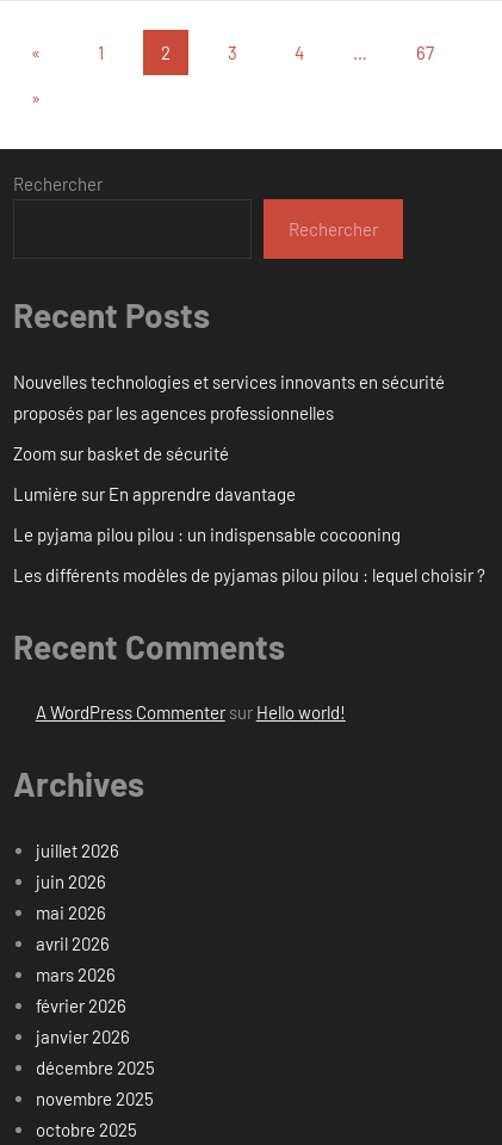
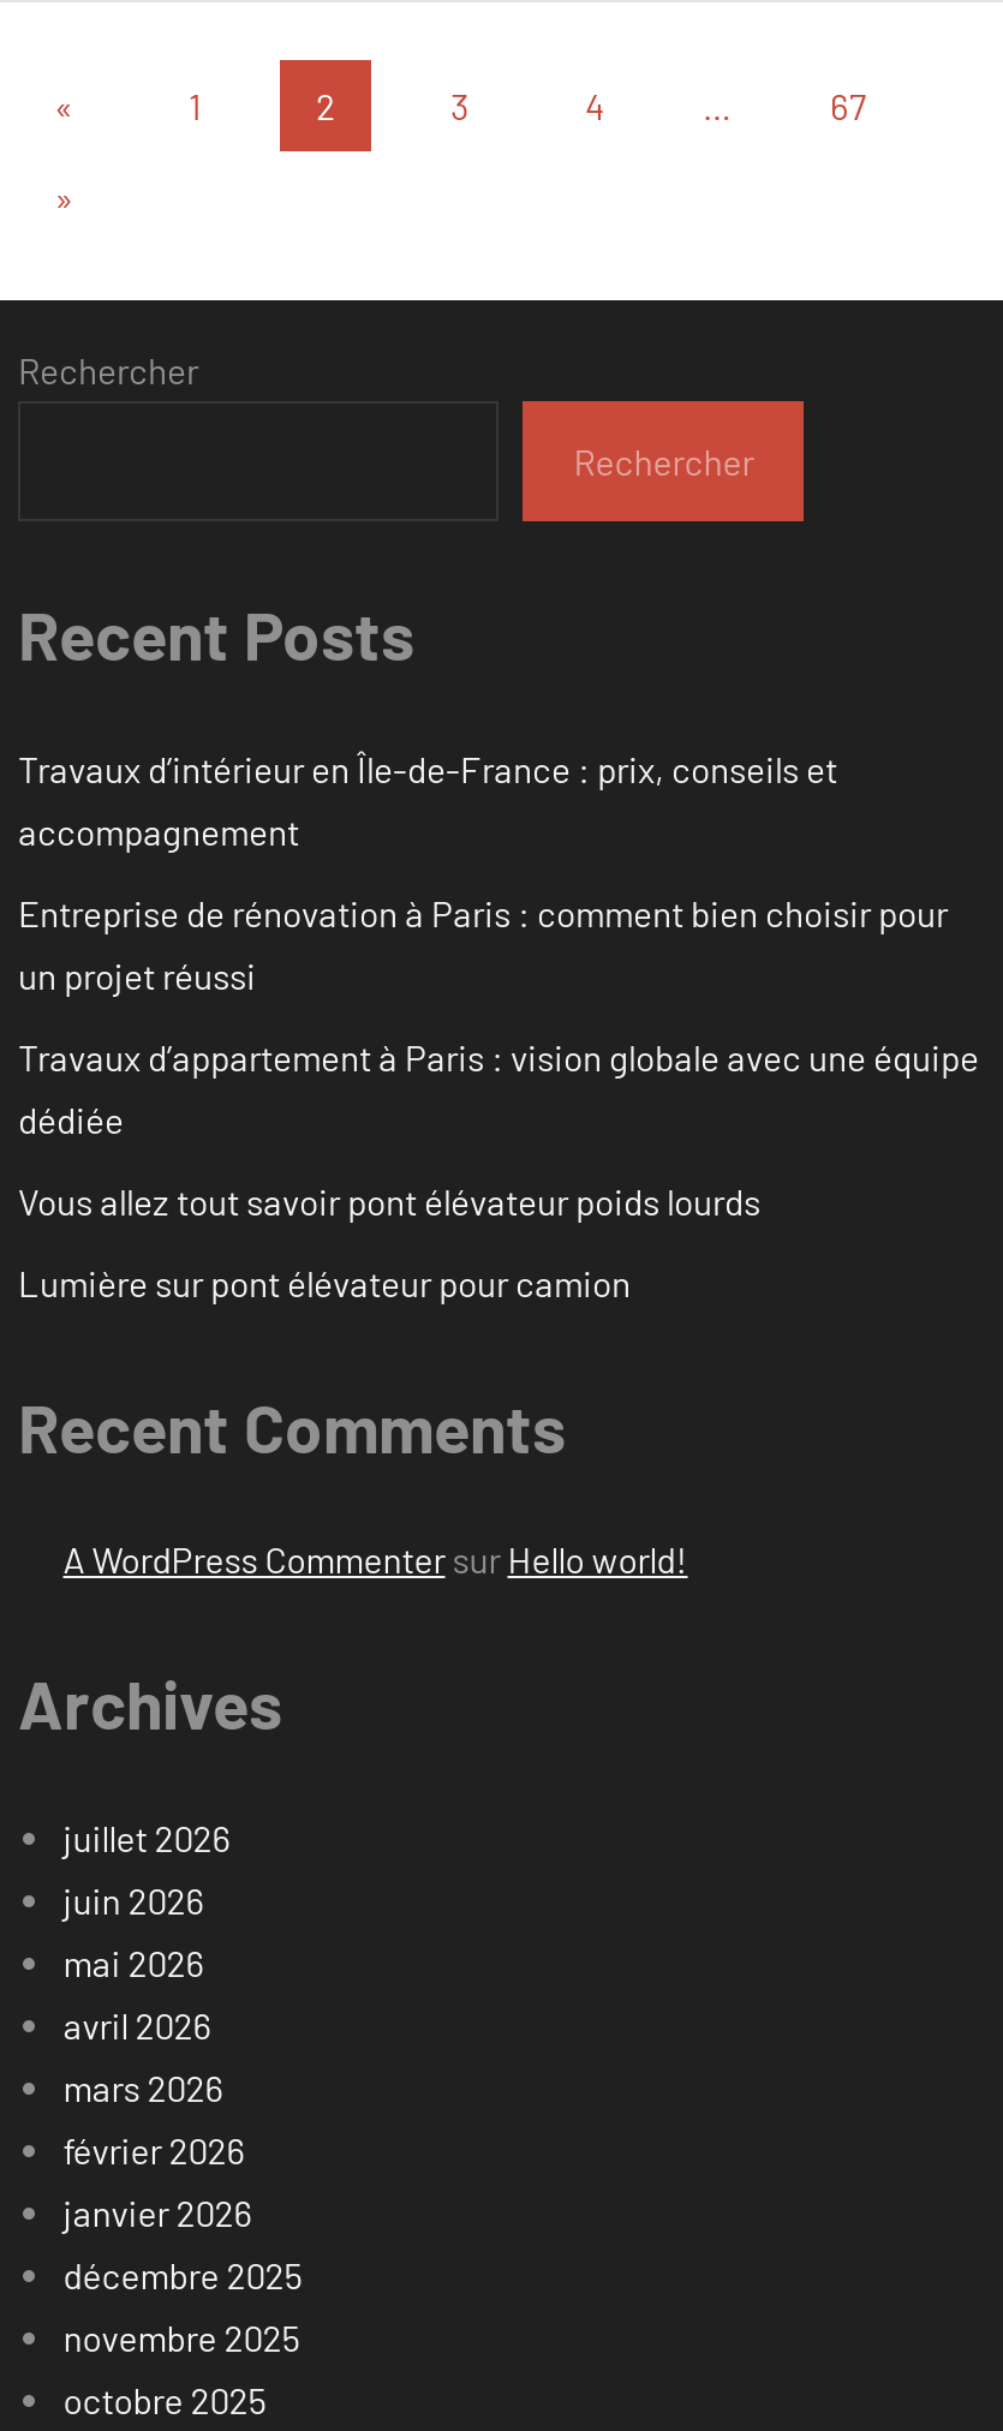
[13,370,445,423] Nouvelles technologies et services innovants en sécurité | proposés par les agences professionnelles -> [18,746,837,852] Travaux d’intérieur en Île-de-France : prix, conseils et | accompagnement
[13,442,229,463] Zoom sur basket de sécurité -> [18,890,948,996] Entreprise de rénovation à Paris : comment bien choisir pour | un projet réussi
[13,482,296,504] Lumière sur En apprendre davantage -> [18,1034,979,1140] Travaux d’appartement à Paris : vision globale avec une équipe | dédiée
[13,523,401,544] Le pyjama pilou pilou : un indispensable cocooning -> [18,1178,760,1222] Vous allez tout savoir pont élévateur poids lourds
[13,564,485,585] Les différents modèles de pyjamas pilou pilou : lequel choisir ? -> [18,1260,631,1303] Lumière sur pont élévateur pour camion

